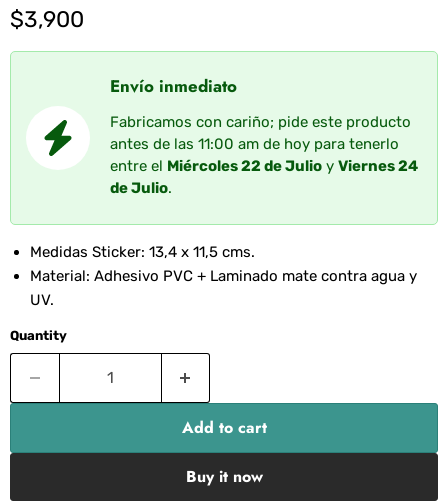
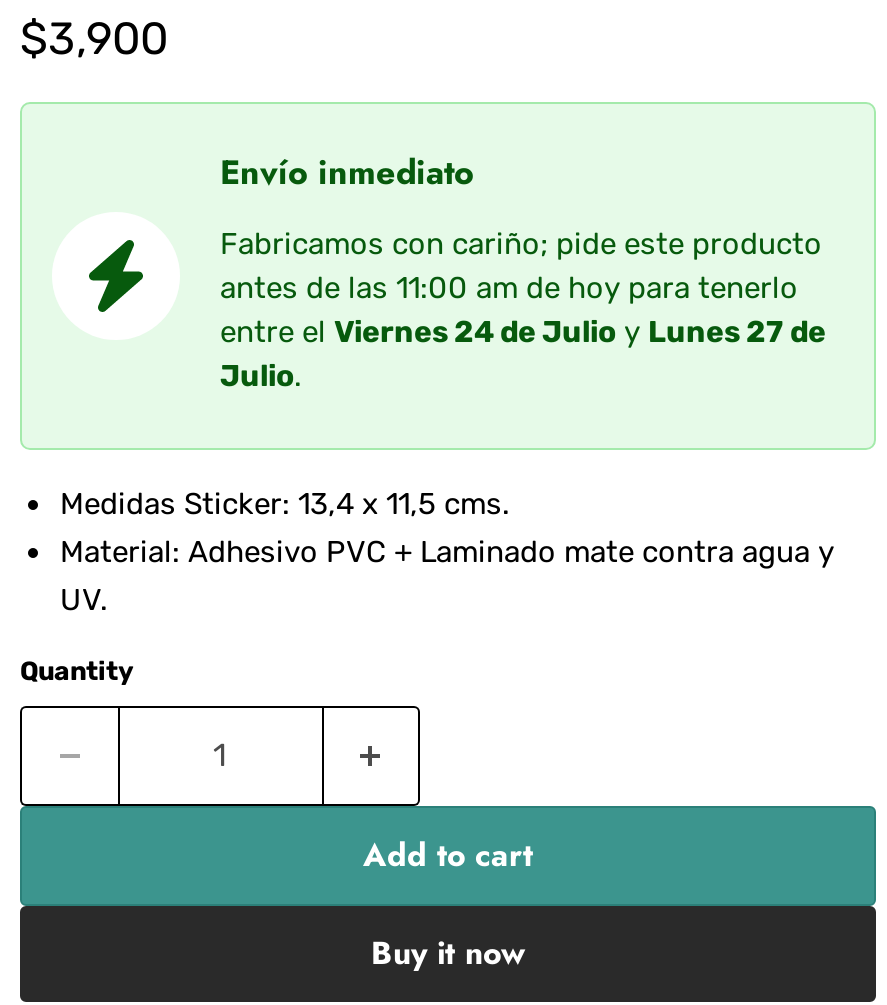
[110,156,418,196] entre el Miércoles 22 de Julio y Viernes 24 | de Julio. -> [220,313,826,393] entre el Viernes 24 de Julio y Lunes 27 de | Julio.

